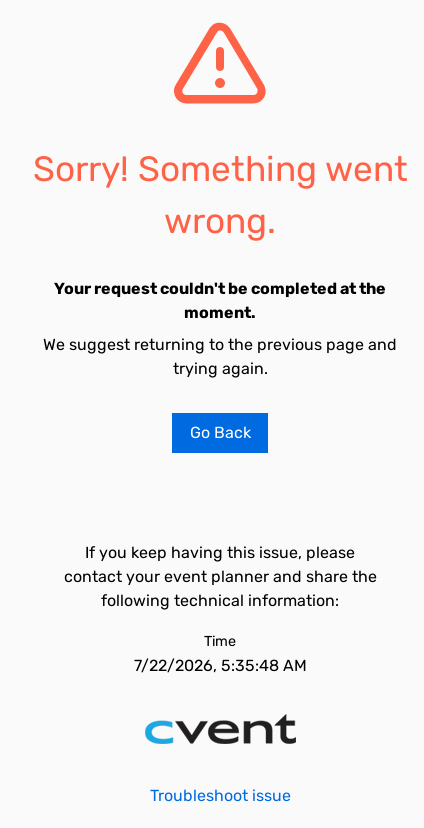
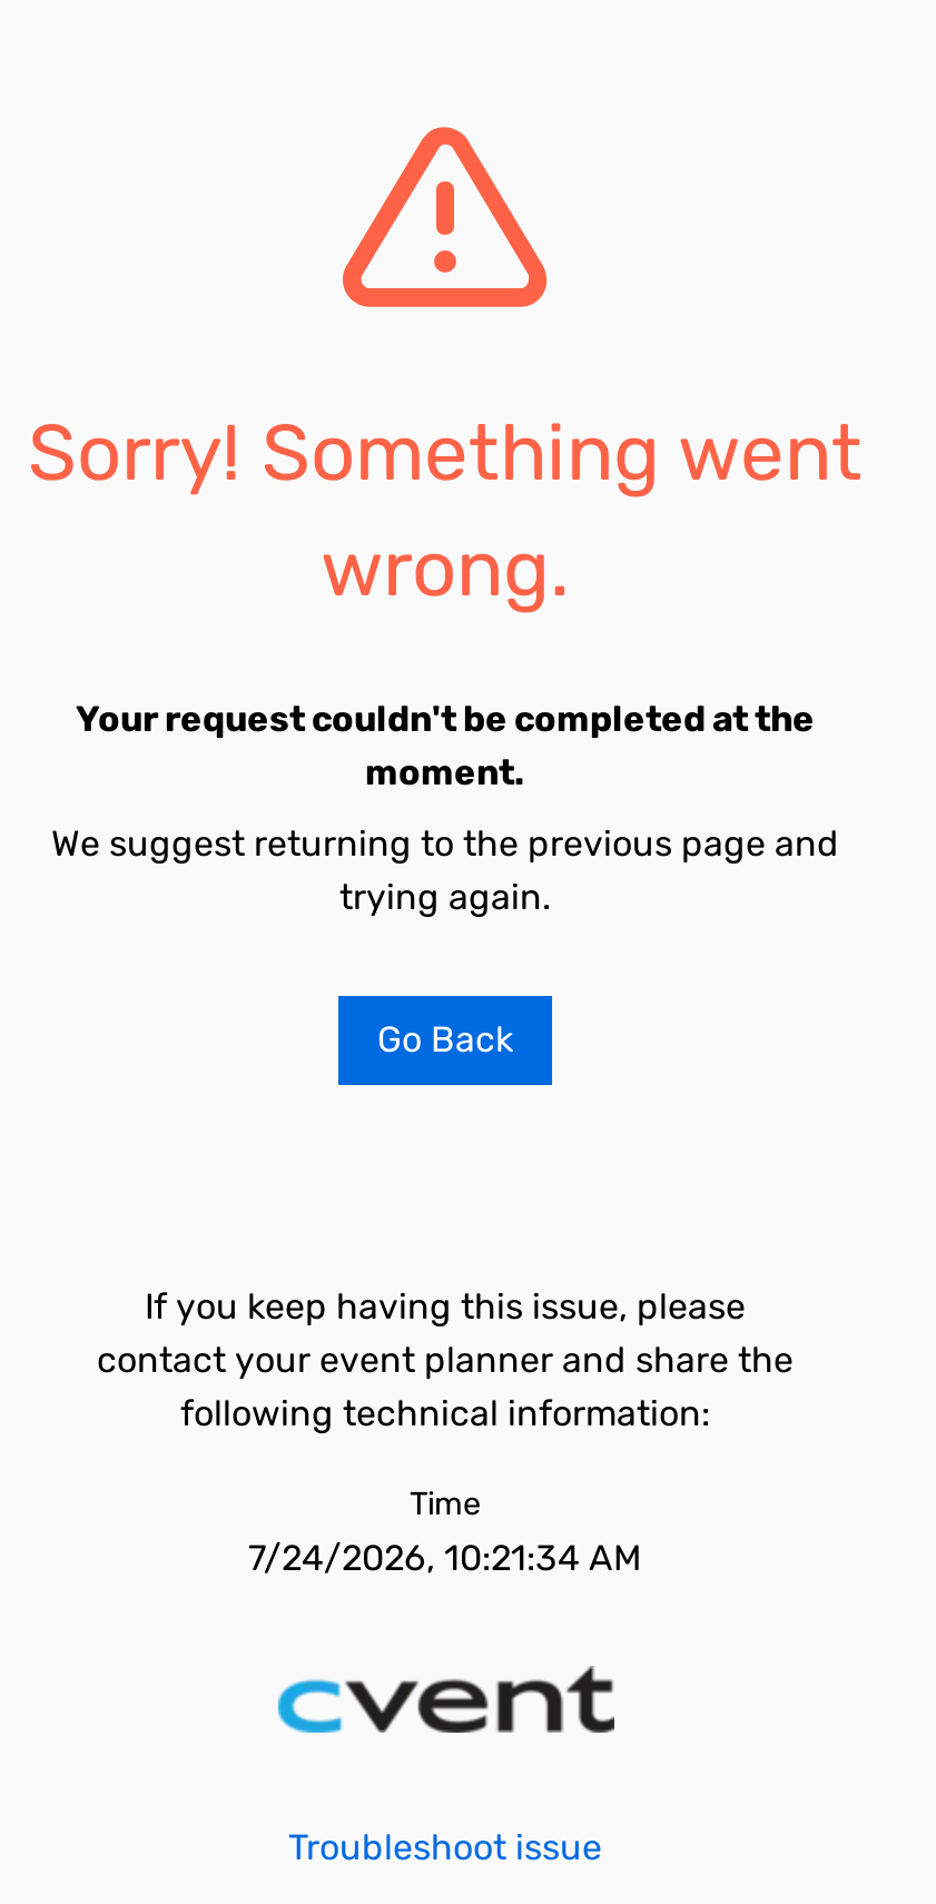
[133,656,306,675] 7/22/2026, 5:35:48 AM -> [248,1537,642,1579] 7/24/2026, 10:21:34 AM

